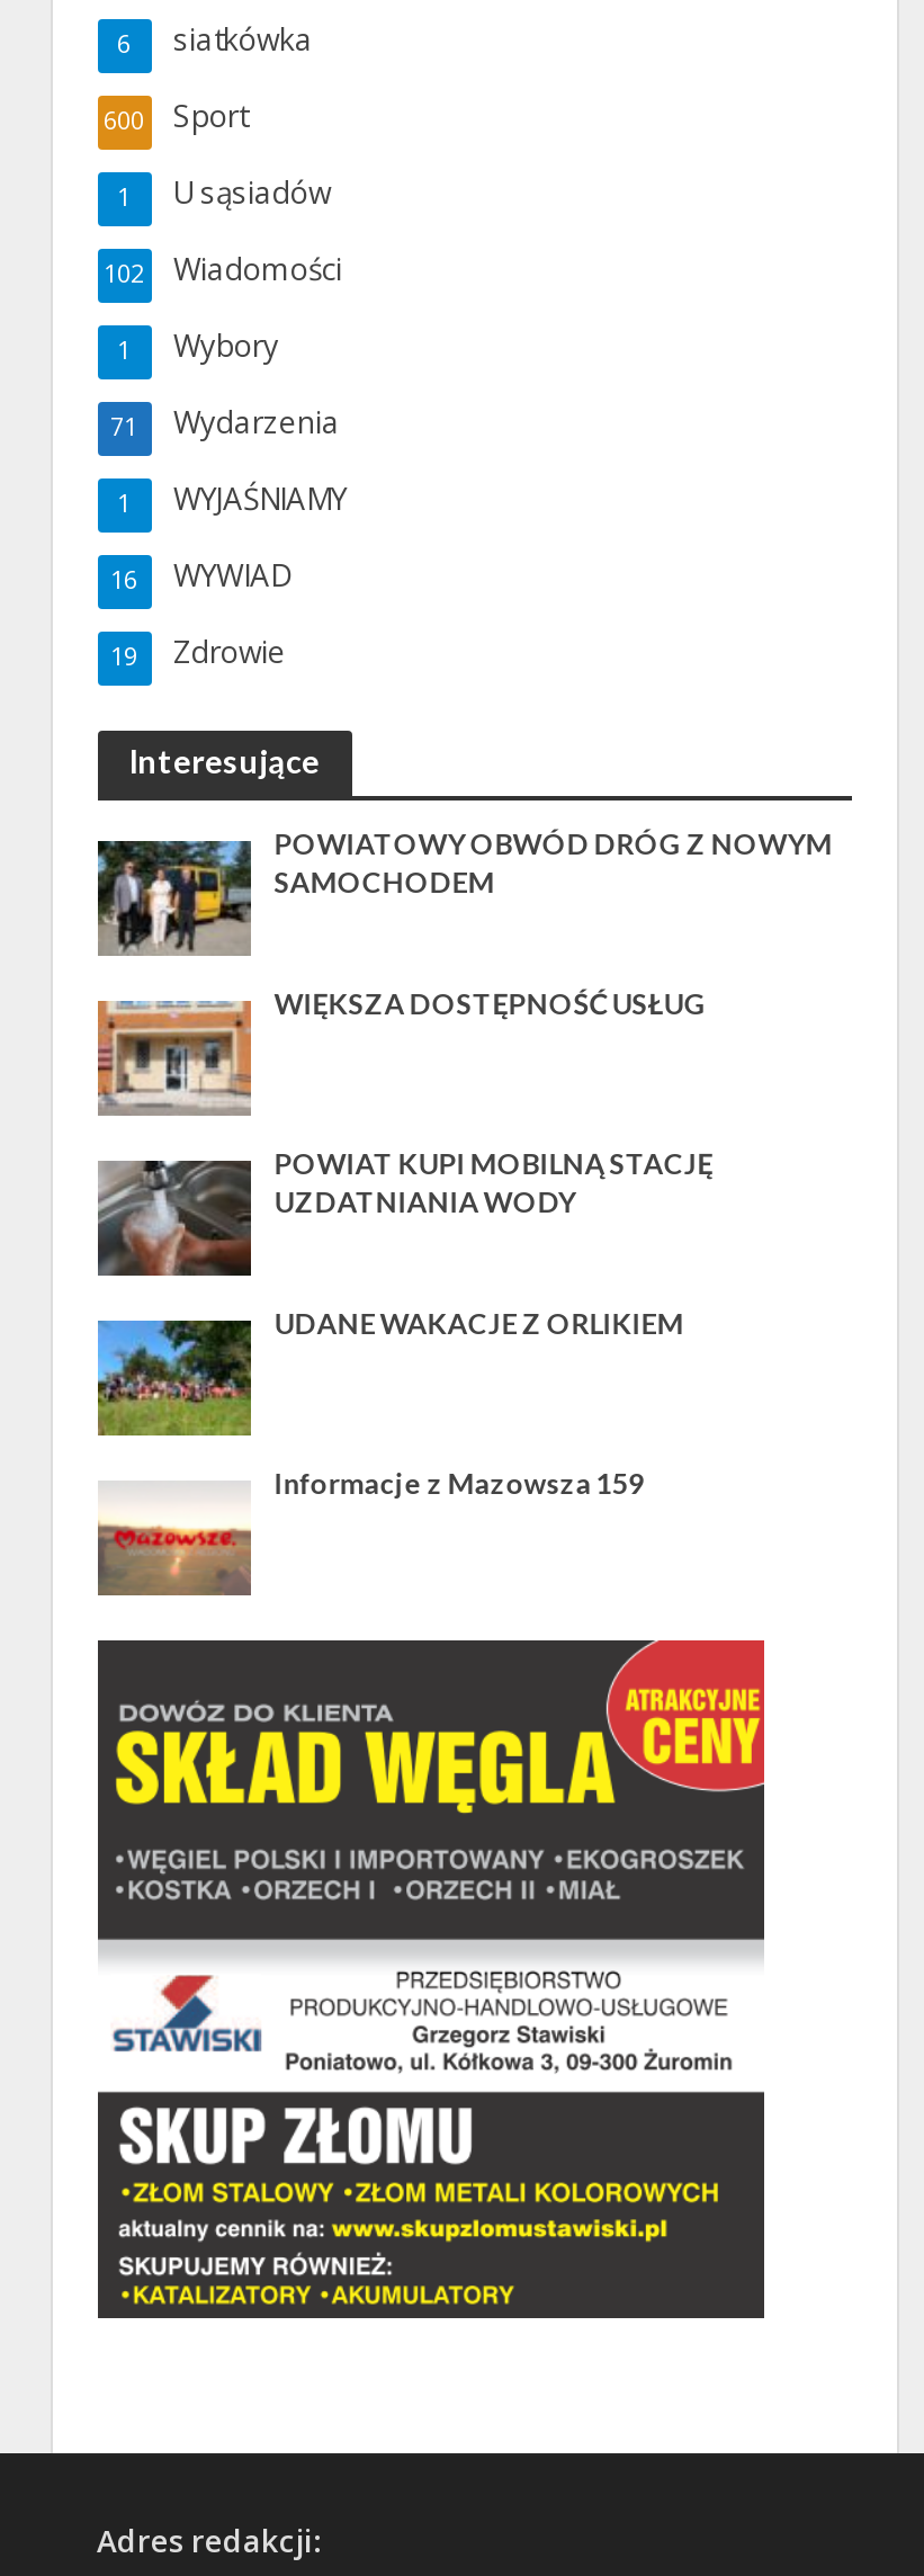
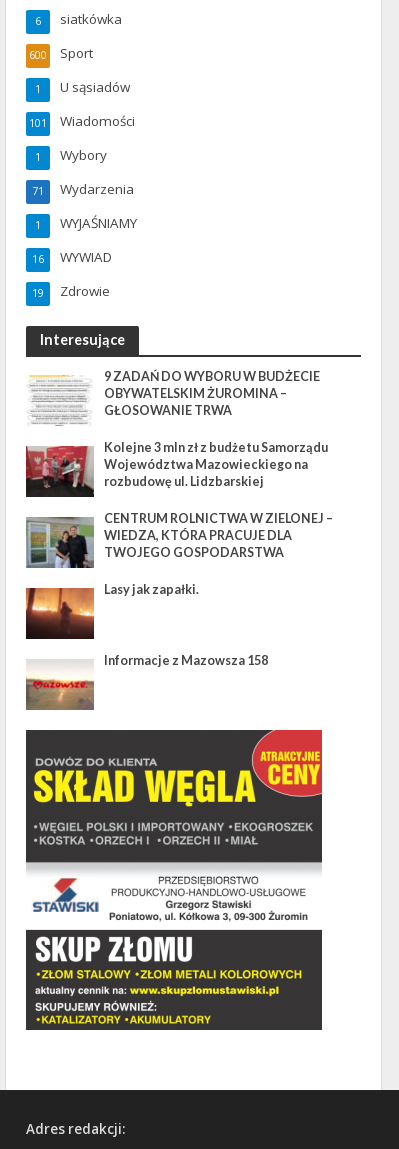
[104,249,342,289] 102 Wiadomości -> [28,112,134,130] 101 Wiadomości
[96,827,832,956] [image] | POWIATOWY OBWÓD DRÓG Z NOWYM | SAMOCHODEM -> [26,369,320,426] [image] | 9 ZADAŃ DO WYBORU W BUDŻECIE | OBYWATELSKIM ŻUROMINA – | GŁOSOWANIE TRWA
[96,987,706,1113] [image] | WIĘKSZA DOSTĘPNOŚĆ USŁUG -> [25,440,328,497] [image] | Kolejne 3 mln zł z budżetu Samorządu | Województwa Mazowieckiego na | rozbudowę ul. Lidzbarskiej
[98,1147,713,1278] [image] | POWIAT KUPI MOBILNĄ STACJĘ | UZDATNIANIA WODY -> [26,511,333,569] [image] | CENTRUM ROLNICTWA W ZIELONEJ – | WIEDZA, KTÓRA PRACUJE DLA | TWOJEGO GOSPODARSTWA
[96,1308,684,1438] [image] | UDANE WAKACJE Z ORLIKIEM -> [25,582,199,640] [image] | Lasy jak zapałki.
[274,1468,643,1501] Informacje z Mazowsza 159 -> [104,653,268,668] Informacje z Mazowsza 158

